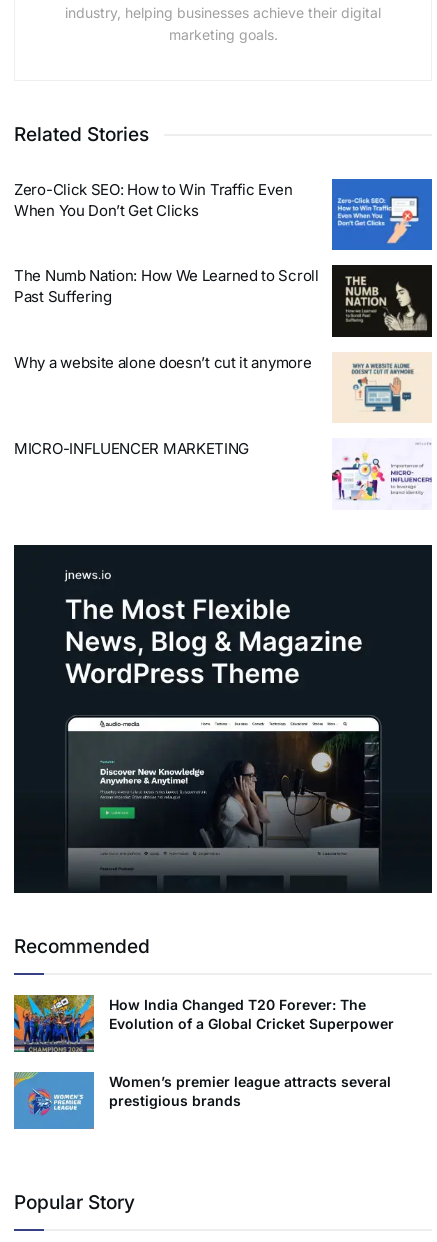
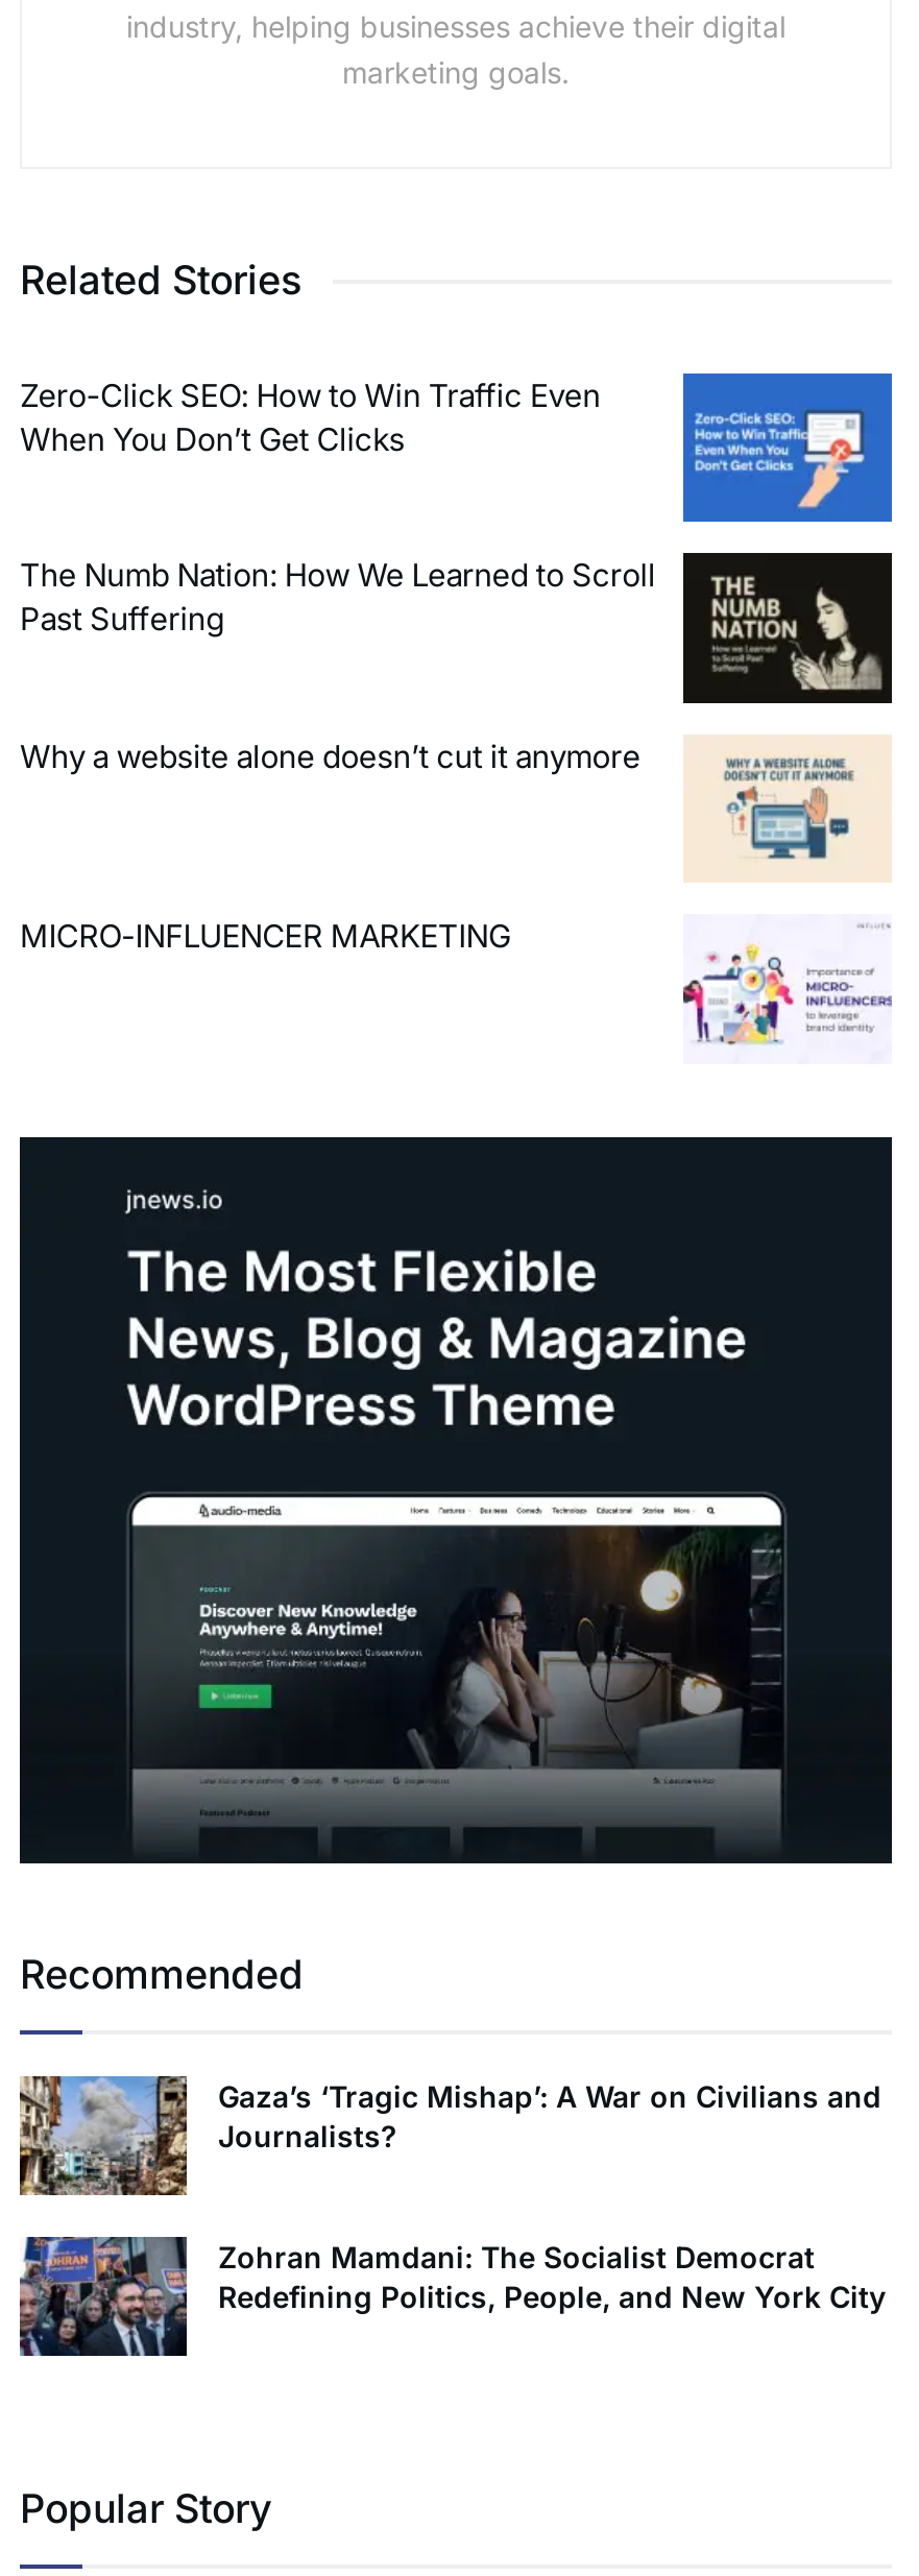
[13,994,394,1052] [image] | How India Changed T20 Forever: The | Evolution of a Global Cricket Superpower -> [18,2074,881,2197] [image] | Gaza’s ‘Tragic Mishap’: A War on Civilians and | Journalists?
[13,1071,391,1130] [image] | Women’s premier league attracts several | prestigious brands -> [18,2235,886,2358] [image] | Zohran Mamdani: The Socialist Democrat | Redefining Politics, People, and New York City

